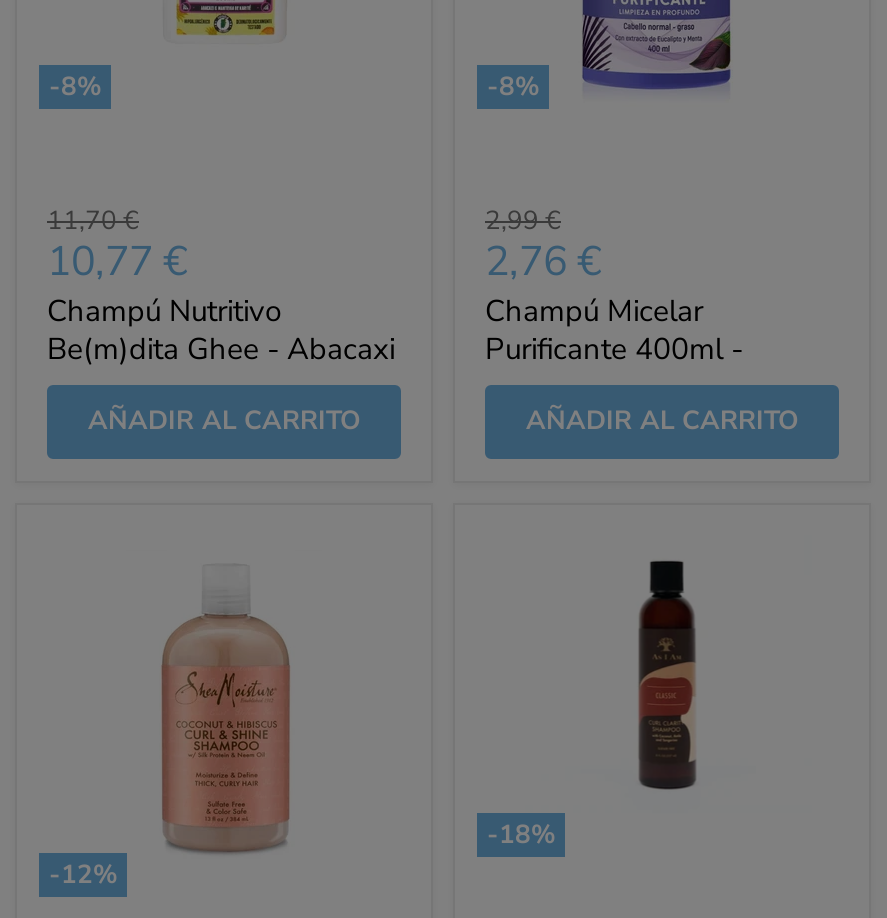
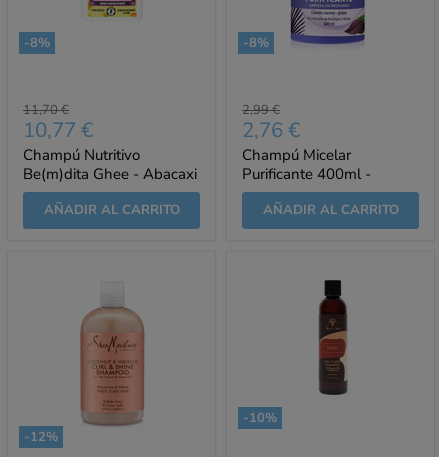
[487,817,555,853] -18% -> [243,409,277,427] -10%

